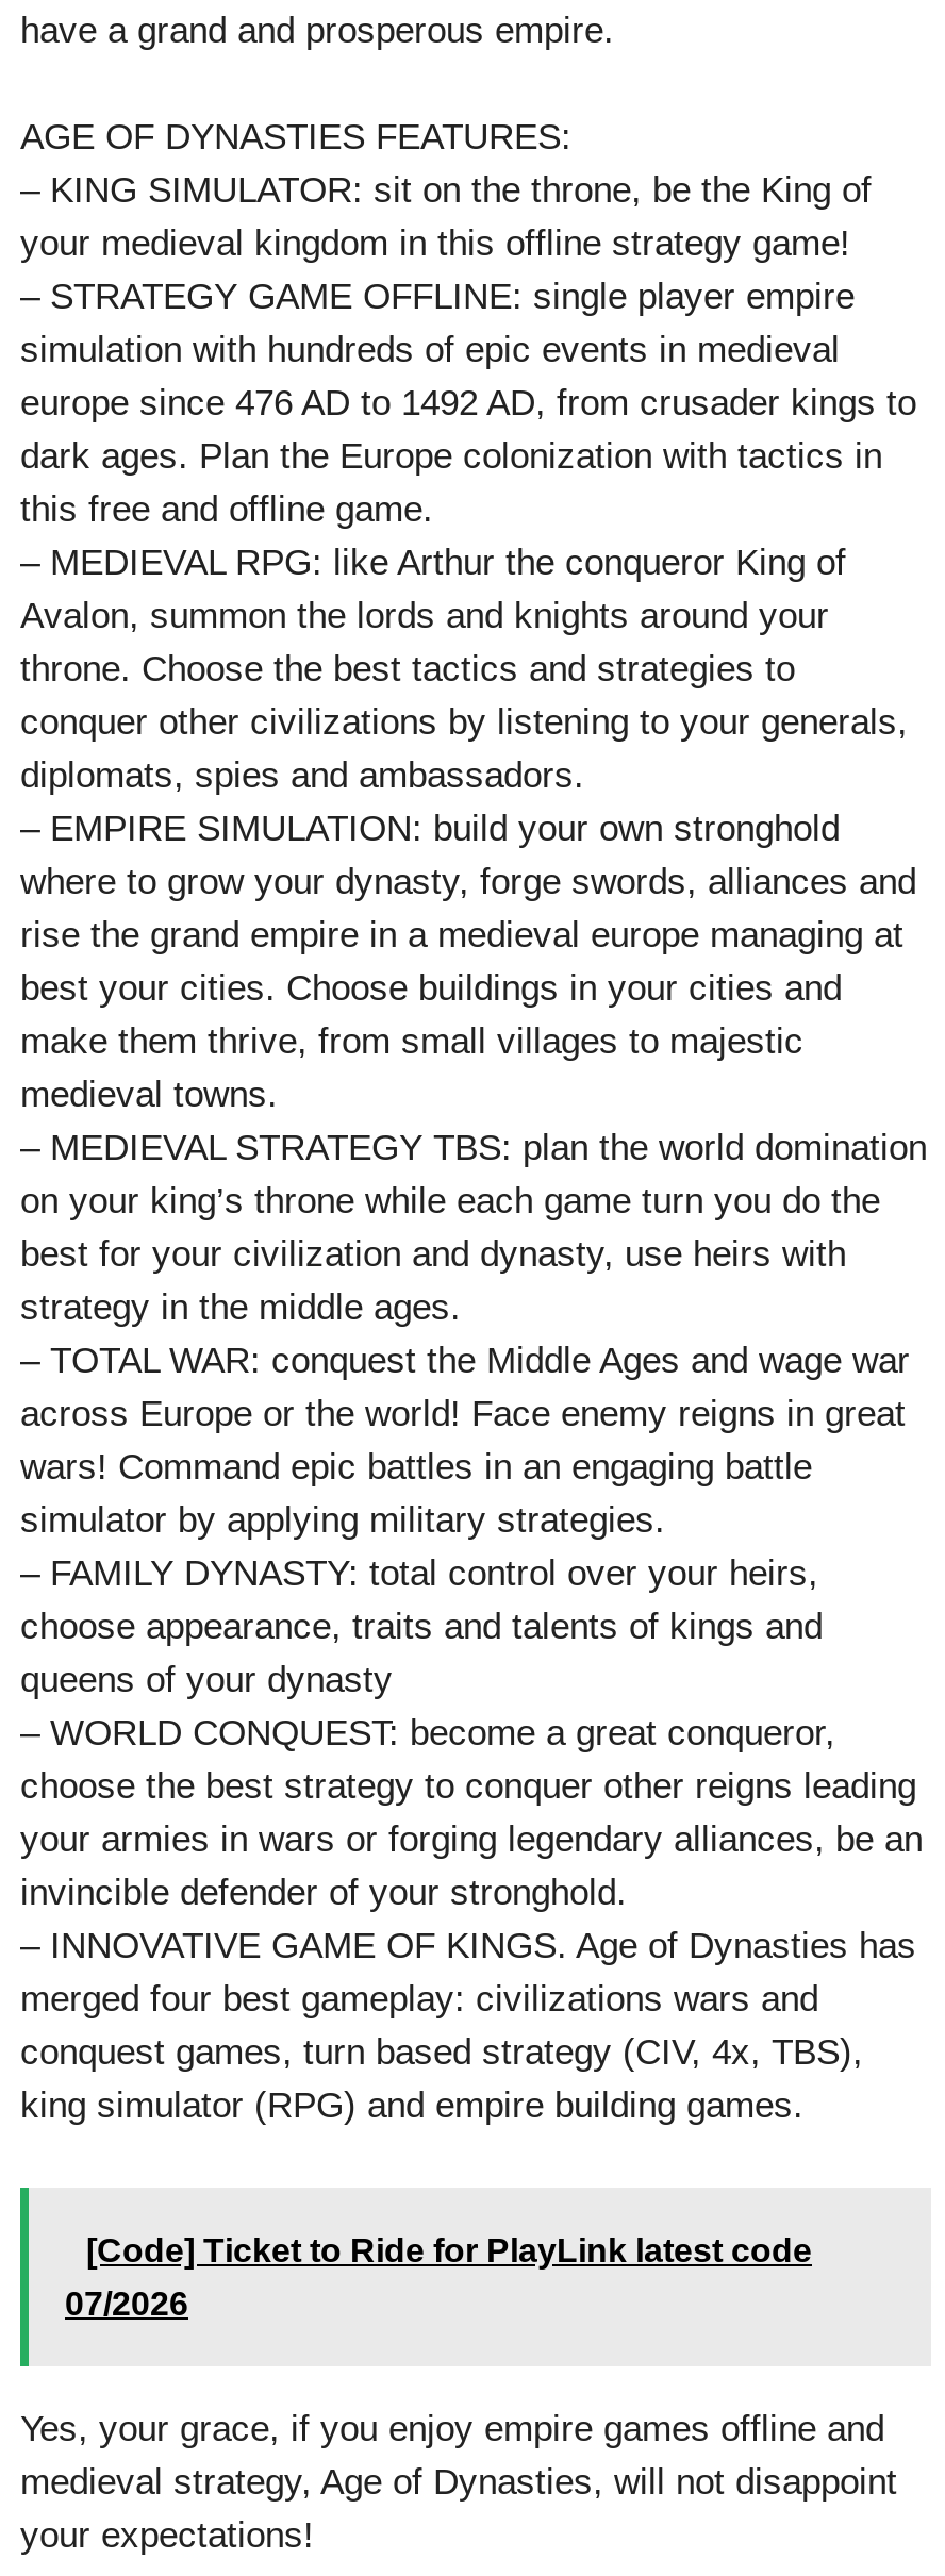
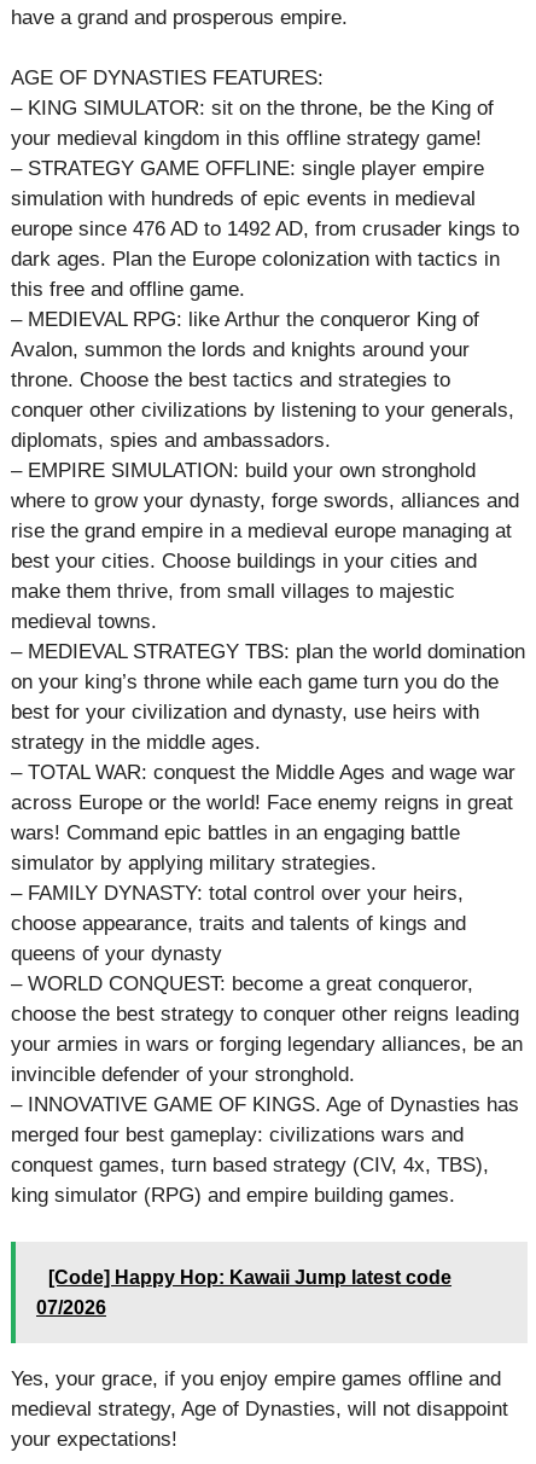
[86,2231,812,2267] [Code] Ticket to Ride for PlayLink latest code -> [48,1267,451,1287] [Code] Happy Hop: Kawaii Jump latest code

